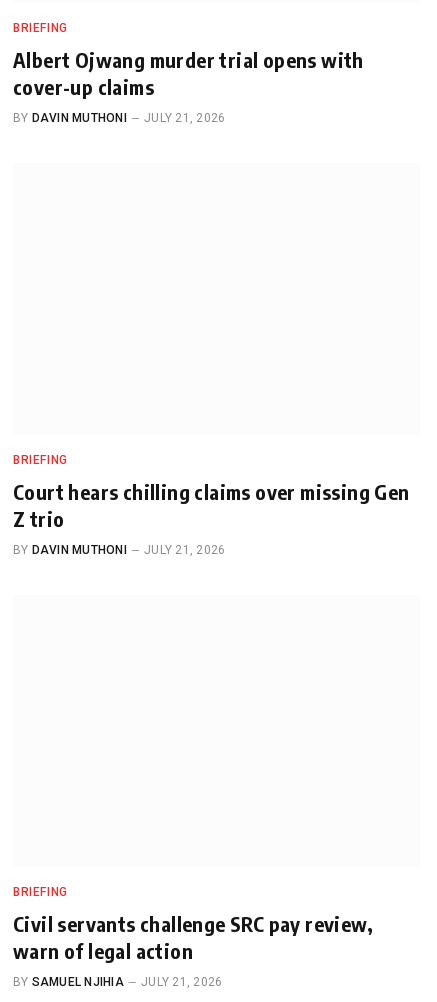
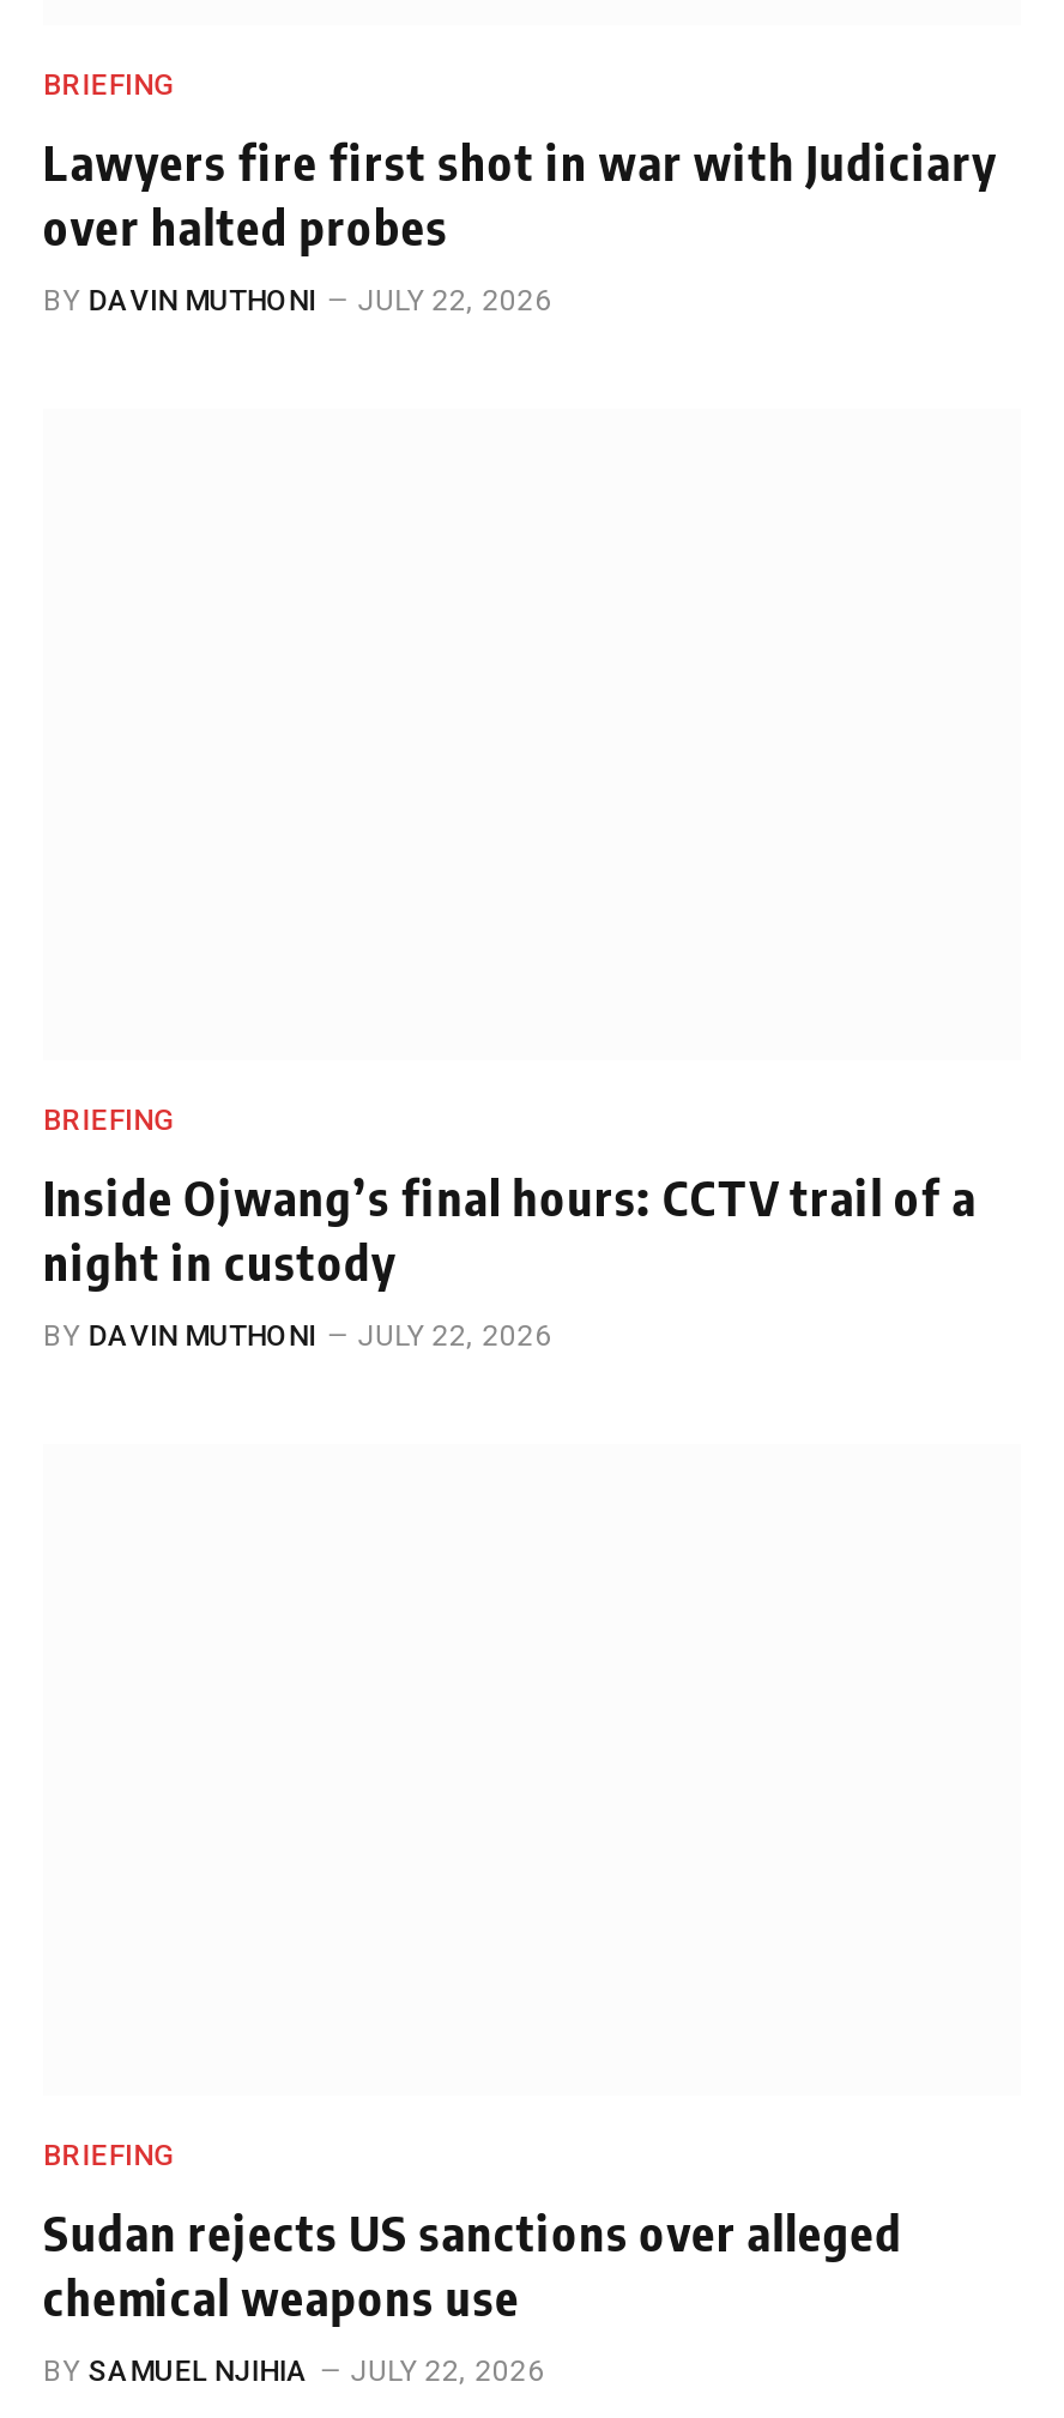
[13,47,364,99] Albert Ojwang murder trial opens with | cover-up claims -> [43,132,997,256] Lawyers fire first shot in war with Judiciary | over halted probes
[13,111,225,125] BY DAVIN MUTHONI JULY 21, 2026 -> [43,285,552,319] BY DAVIN MUTHONI JULY 22, 2026
[13,479,410,531] Court hears chilling claims over missing Gen | Z trio -> [43,1167,977,1291] Inside Ojwang’s final hours: CCTV trail of a | night in custody
[13,543,225,557] BY DAVIN MUTHONI JULY 21, 2026 -> [43,1320,552,1354] BY DAVIN MUTHONI JULY 22, 2026
[13,911,373,963] Civil servants challenge SRC pay review, | warn of legal action -> [43,2202,902,2327] Sudan rejects US sanctions over alleged | chemical weapons use
[13,975,222,989] BY SAMUEL NJIHIA JULY 21, 2026 -> [43,2355,544,2389] BY SAMUEL NJIHIA JULY 22, 2026

